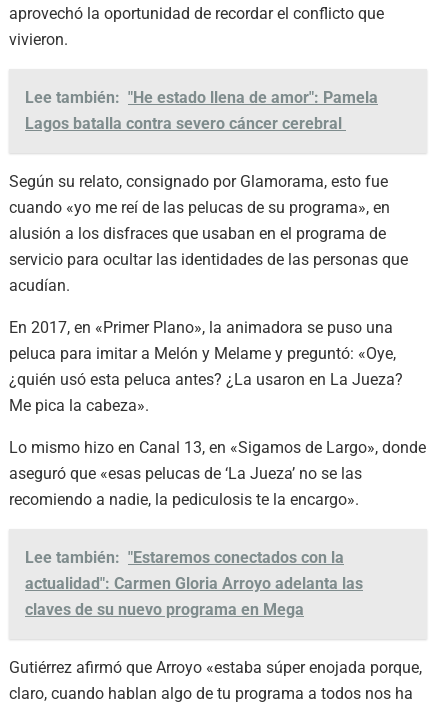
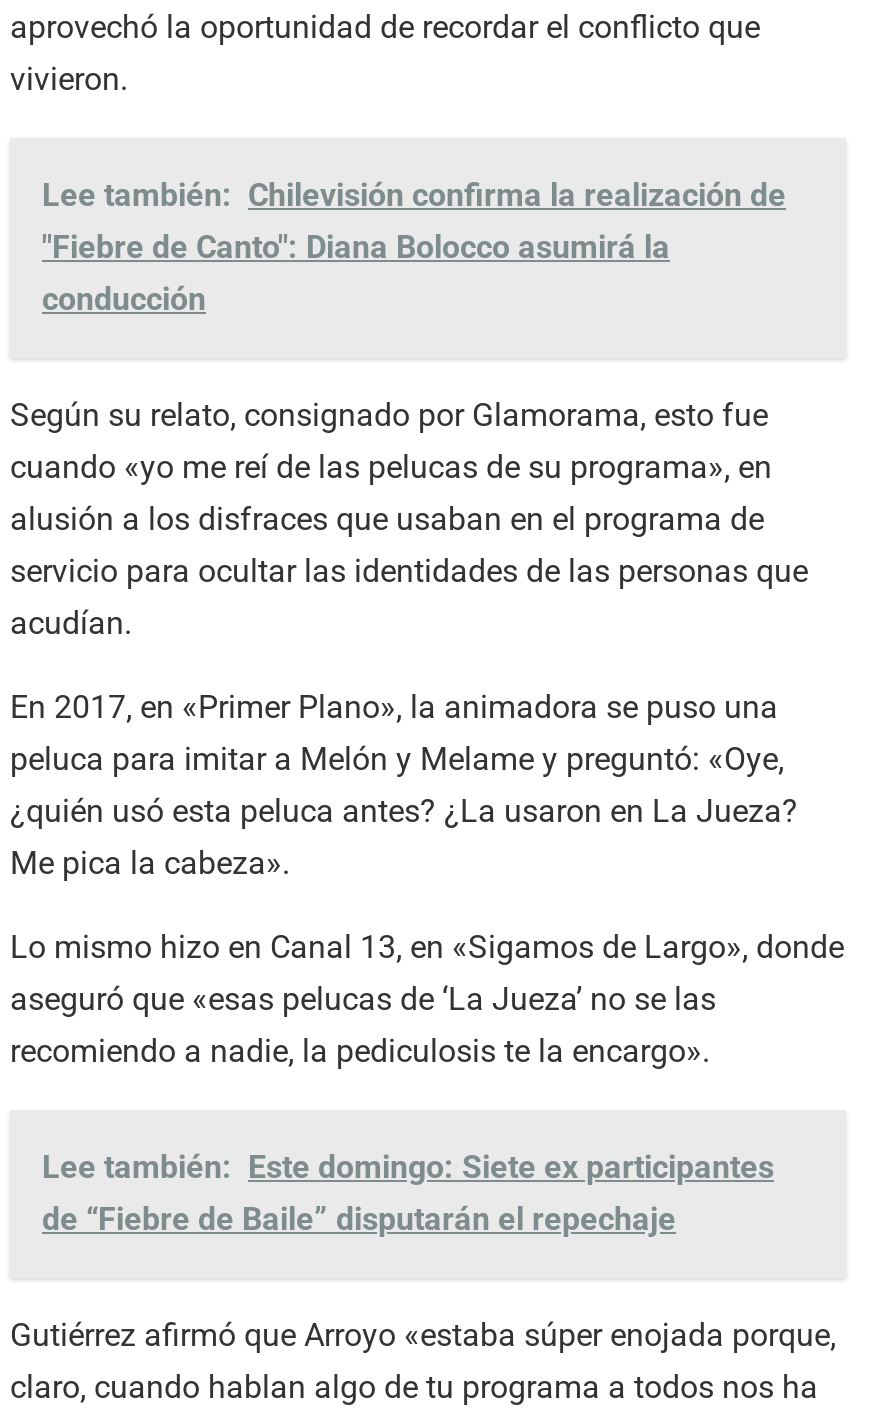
[25,88,378,133] Lee también: "He estado llena de amor": Pamela | Lagos batalla contra severo cáncer cerebral -> [42,176,786,318] Lee también: Chilevisión confirma la realización de | "Fiebre de Canto": Diana Bolocco asumirá la | conducción
moved [9,172,426,509] -> [10,396,844,1070]: Según su relato, consignado por Glamorama, esto fue | cuando «yo me reí de las pelucas de su programa», en | alusión a los disfraces que usaban en el programa de | ... | aseguró que «esas pelucas de ‘La Jueza’ no se las | recomiendo a nadie, la pediculosis te la encargo».
[25,548,363,619] Lee también: "Estaremos conectados con la | actualidad": Carmen Gloria Arroyo adelanta las | claves de su nuevo programa en Mega -> [42,1148,774,1238] Lee también: Este domingo: Siete ex participantes | de “Fiebre de Baile” disputarán el repechaje

